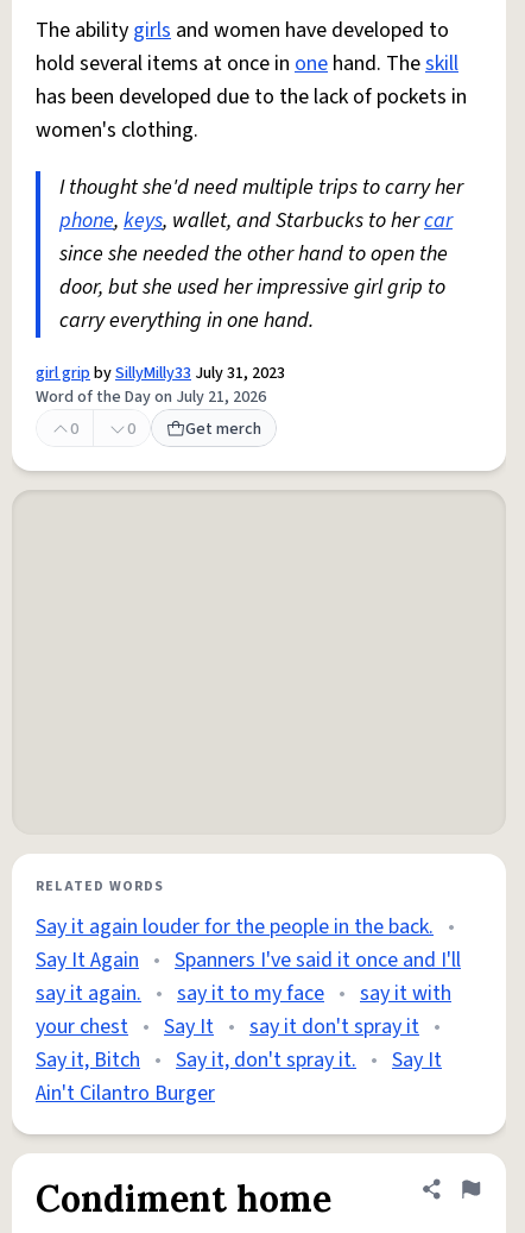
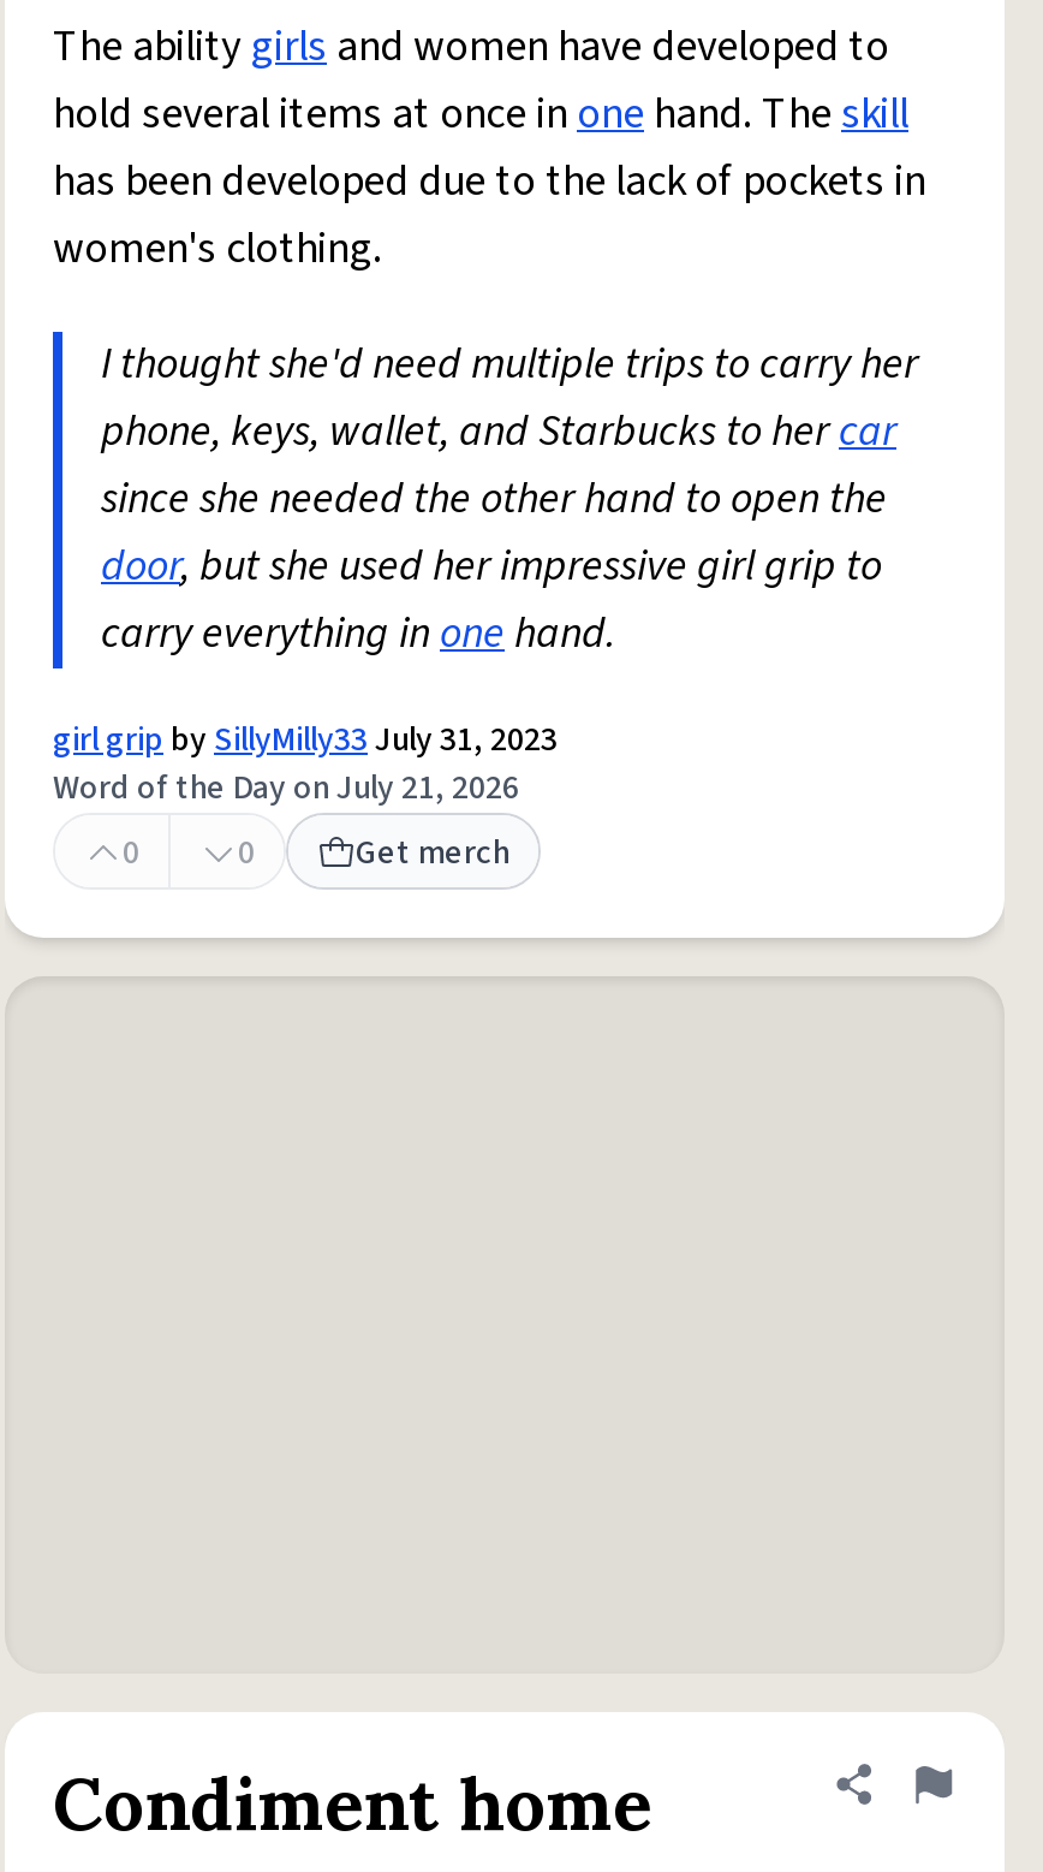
[36,876,461,1108] RELATED WORDS | Say it again louder for the people in the back. • | Say It Again • Spanners I've said it once and I'll | say it again. • say it to my face • say it with | your chest • Say It • say it don't spray it • | Say it, Bitch • Say it, don't spray it. • Say It | Ain't Cilantro Burger -> none

